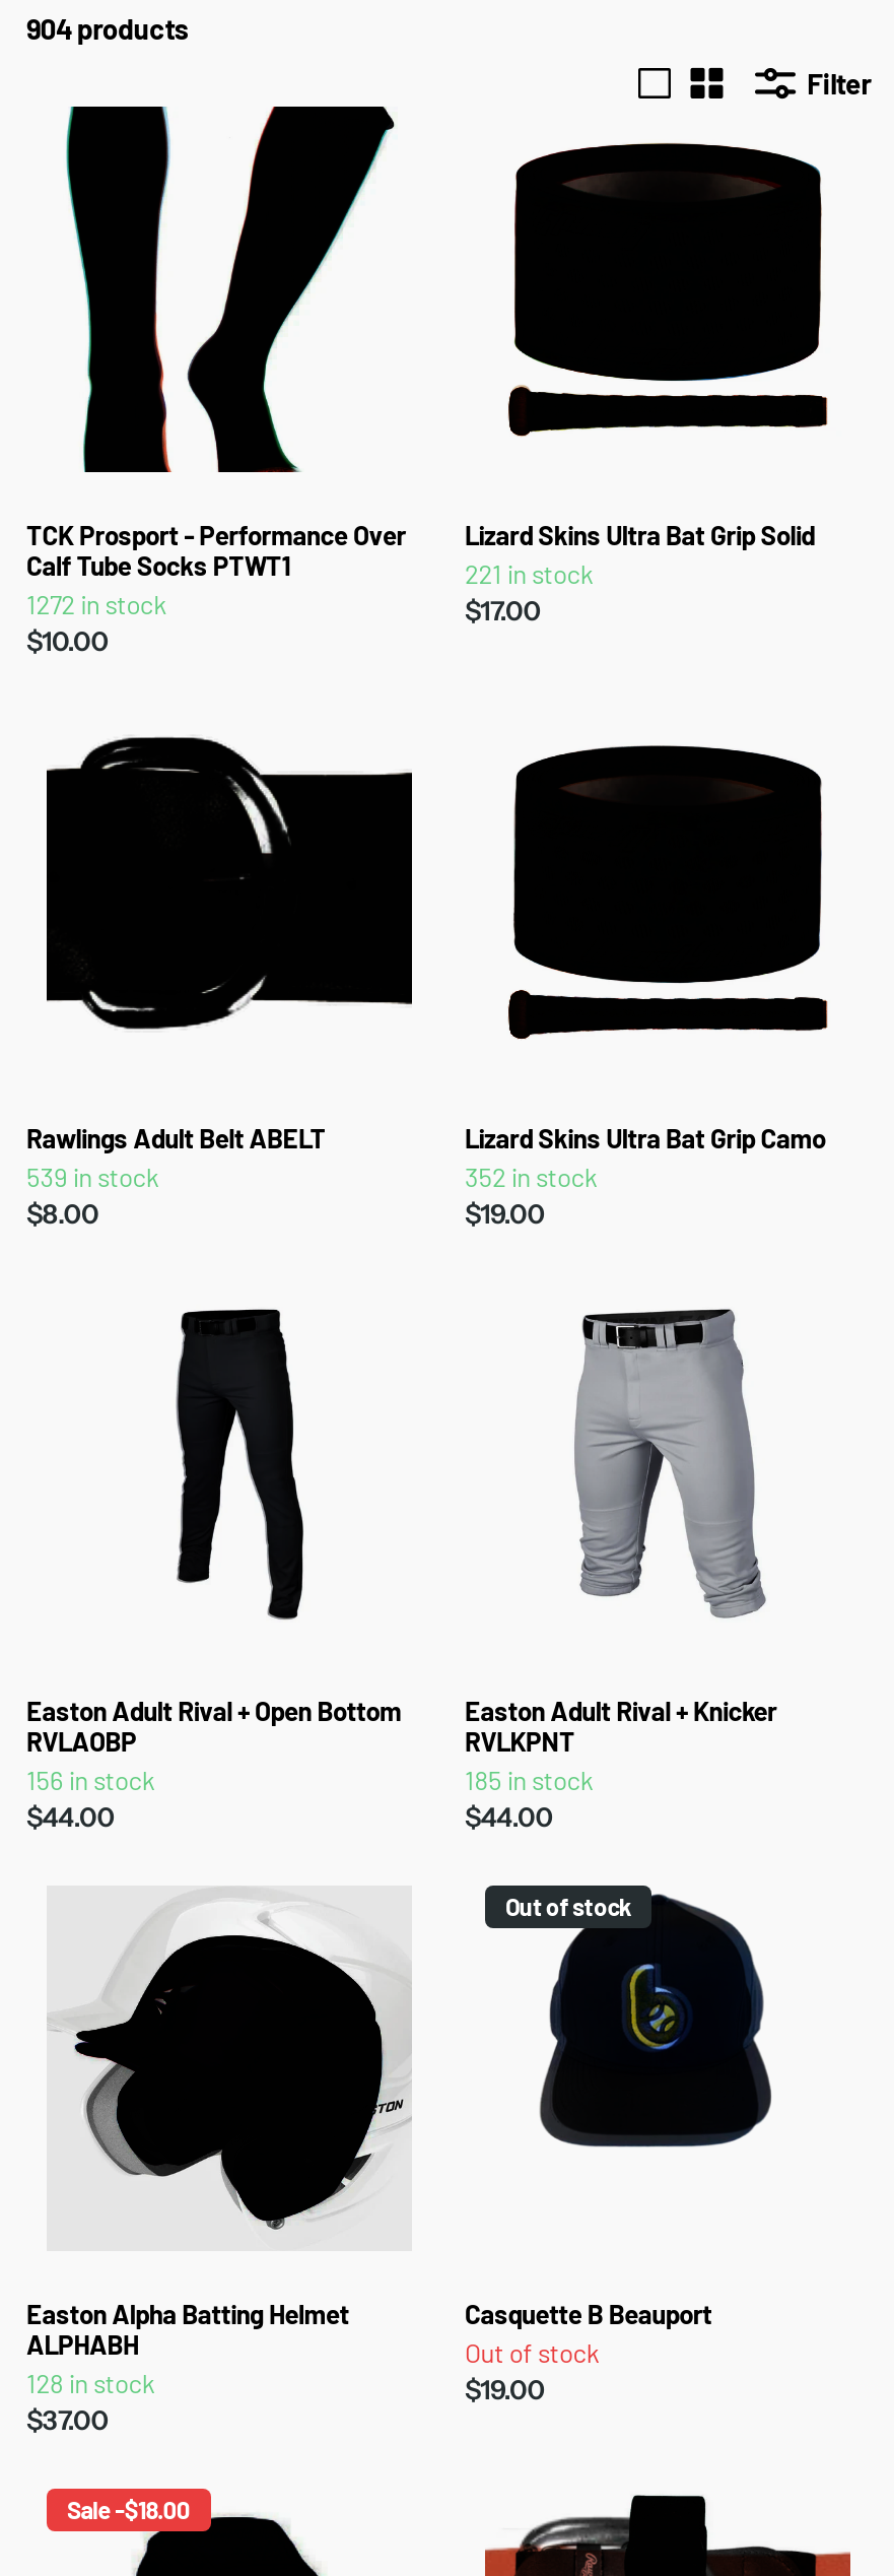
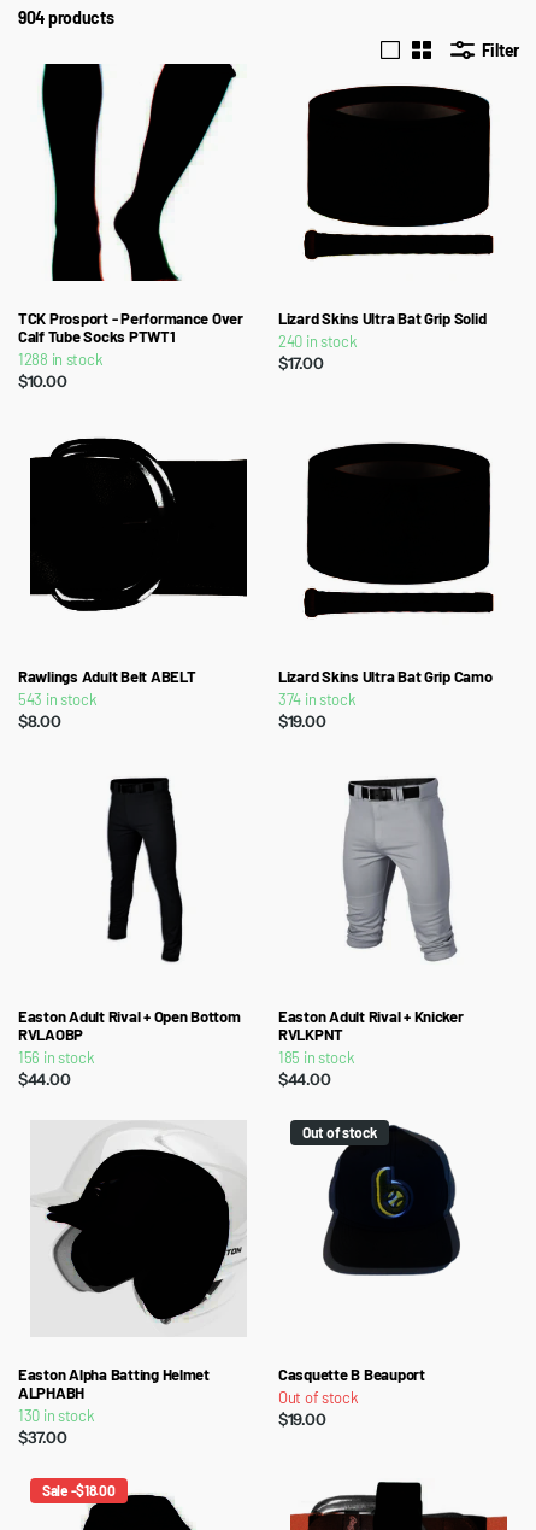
[465,558,594,590] 221 in stock -> [278,332,357,351] 240 in stock
[26,588,167,621] 1272 in stock -> [18,350,103,369] 1288 in stock
[26,1161,160,1193] 539 in stock -> [18,690,97,709] 543 in stock
[465,1161,598,1193] 352 in stock -> [278,690,356,709] 374 in stock
[26,2367,155,2400] 128 in stock -> [18,1406,95,1425] 130 in stock

